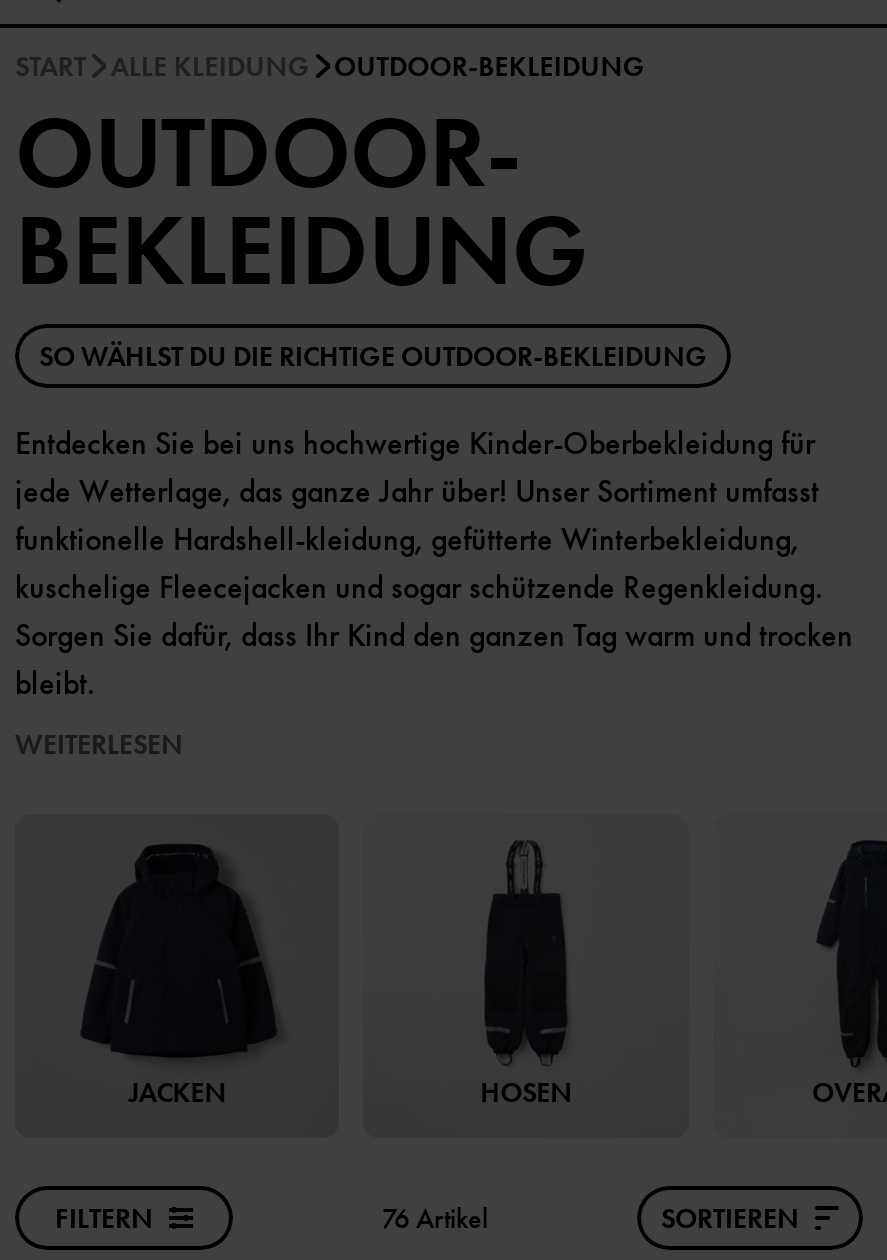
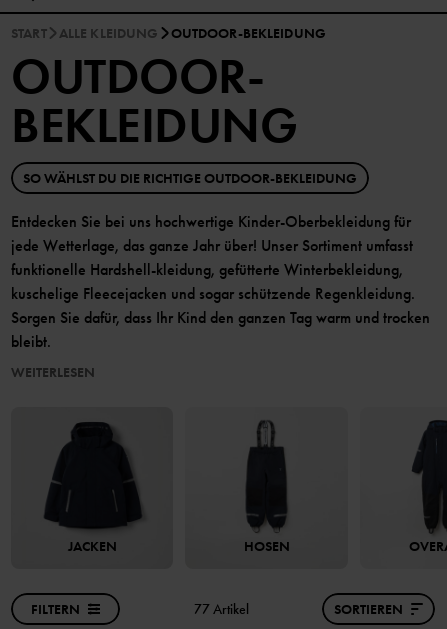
[382,1201,488,1237] 76 Artikel -> [193,600,248,618] 77 Artikel

